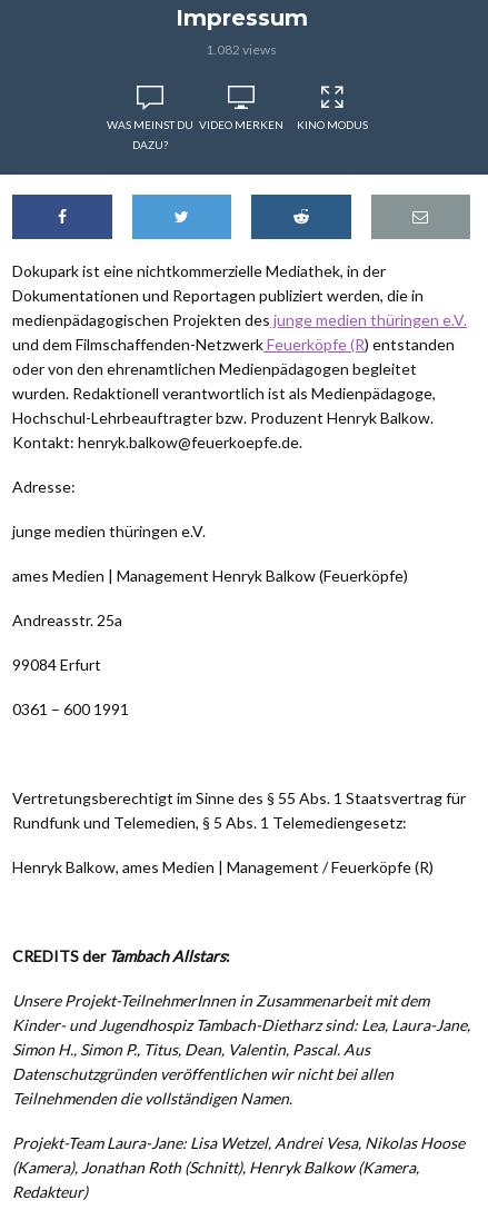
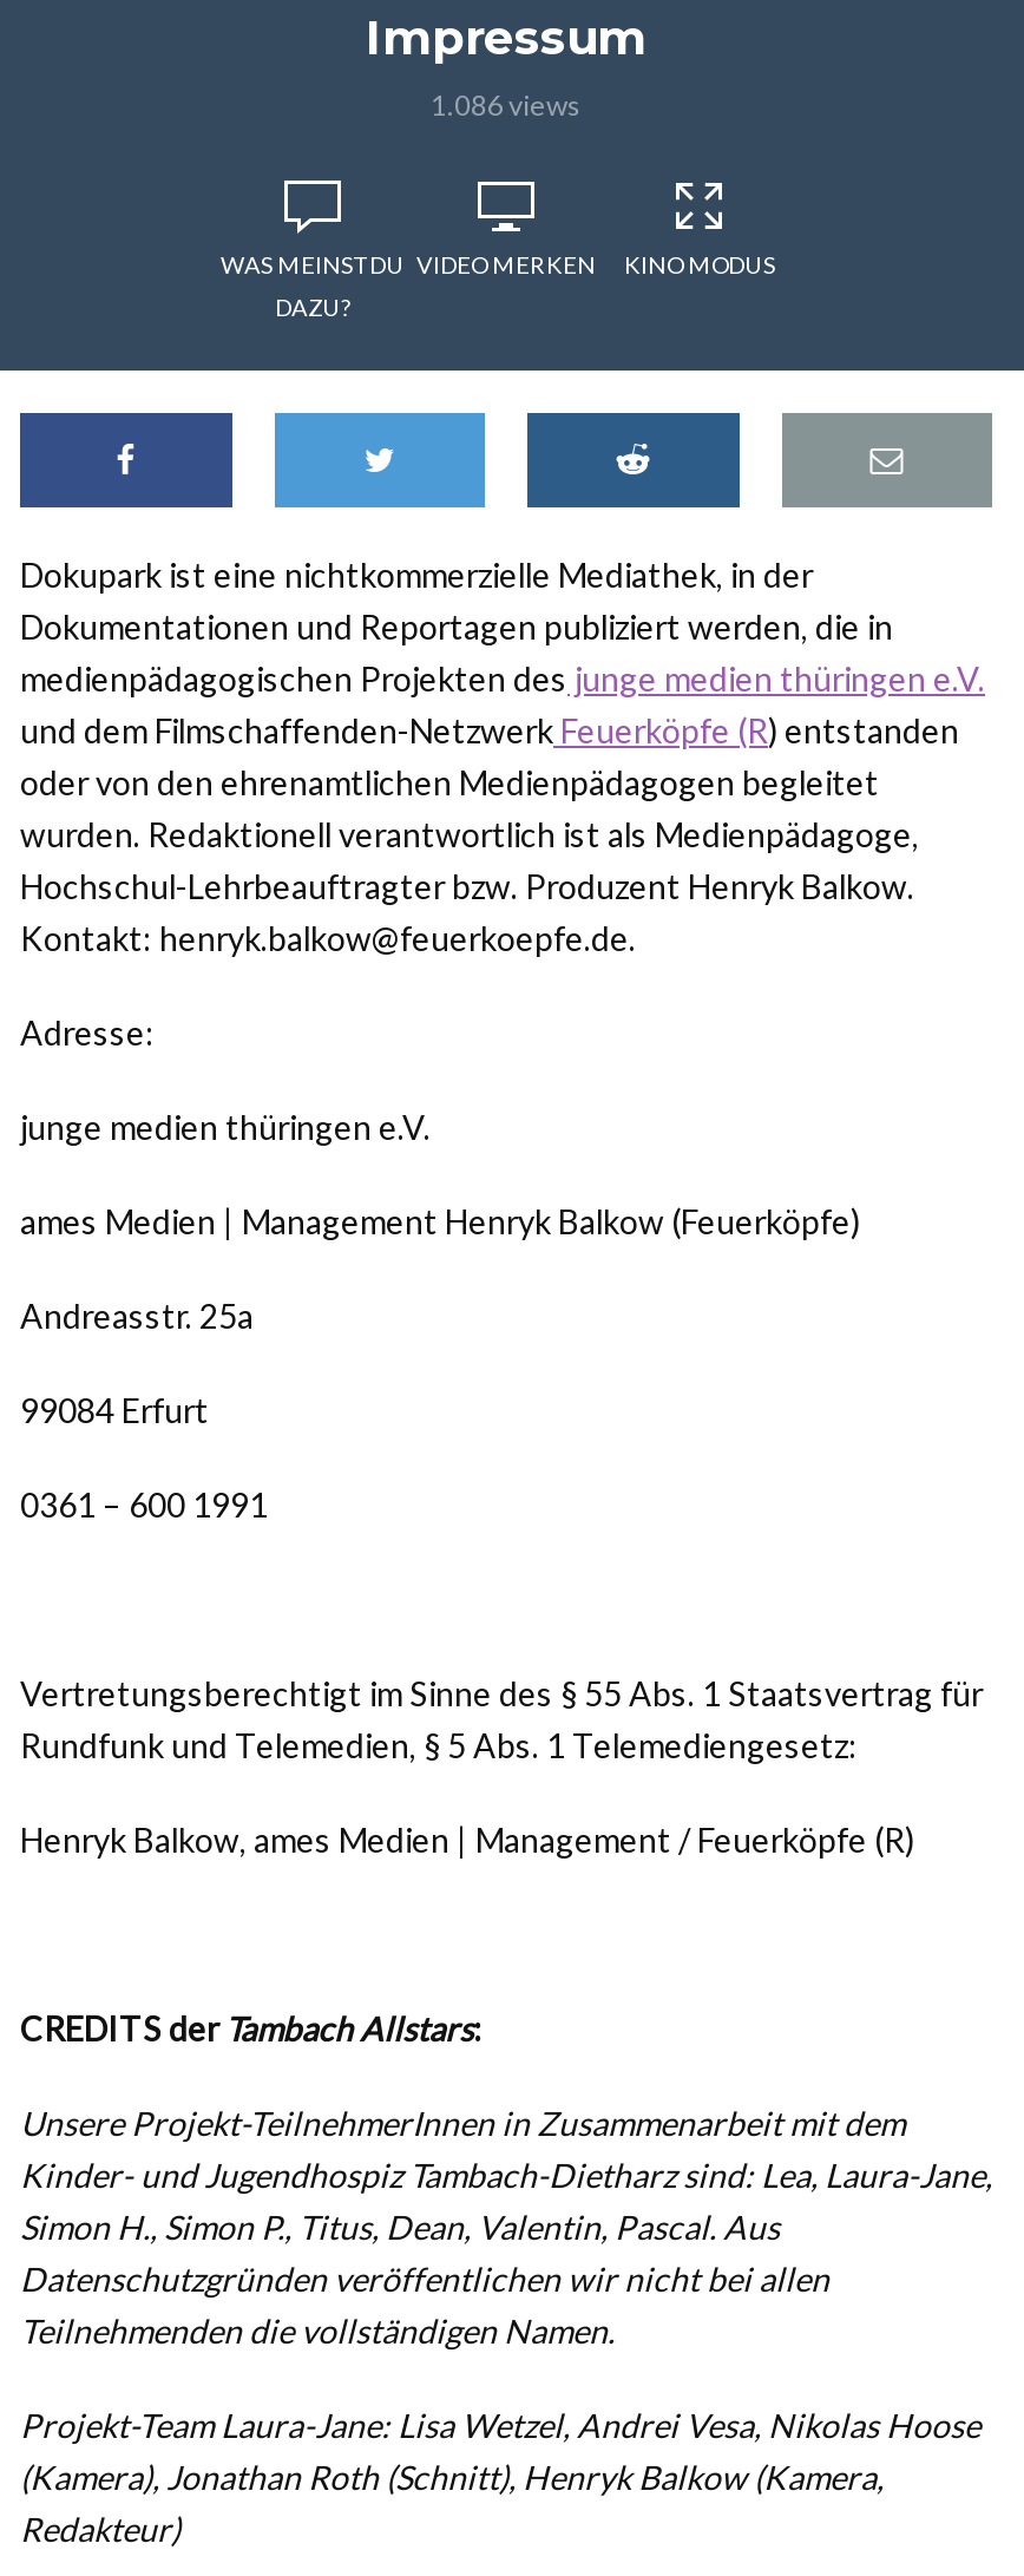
[206,41,277,58] 1.082 views -> [431,87,582,123] 1.086 views

